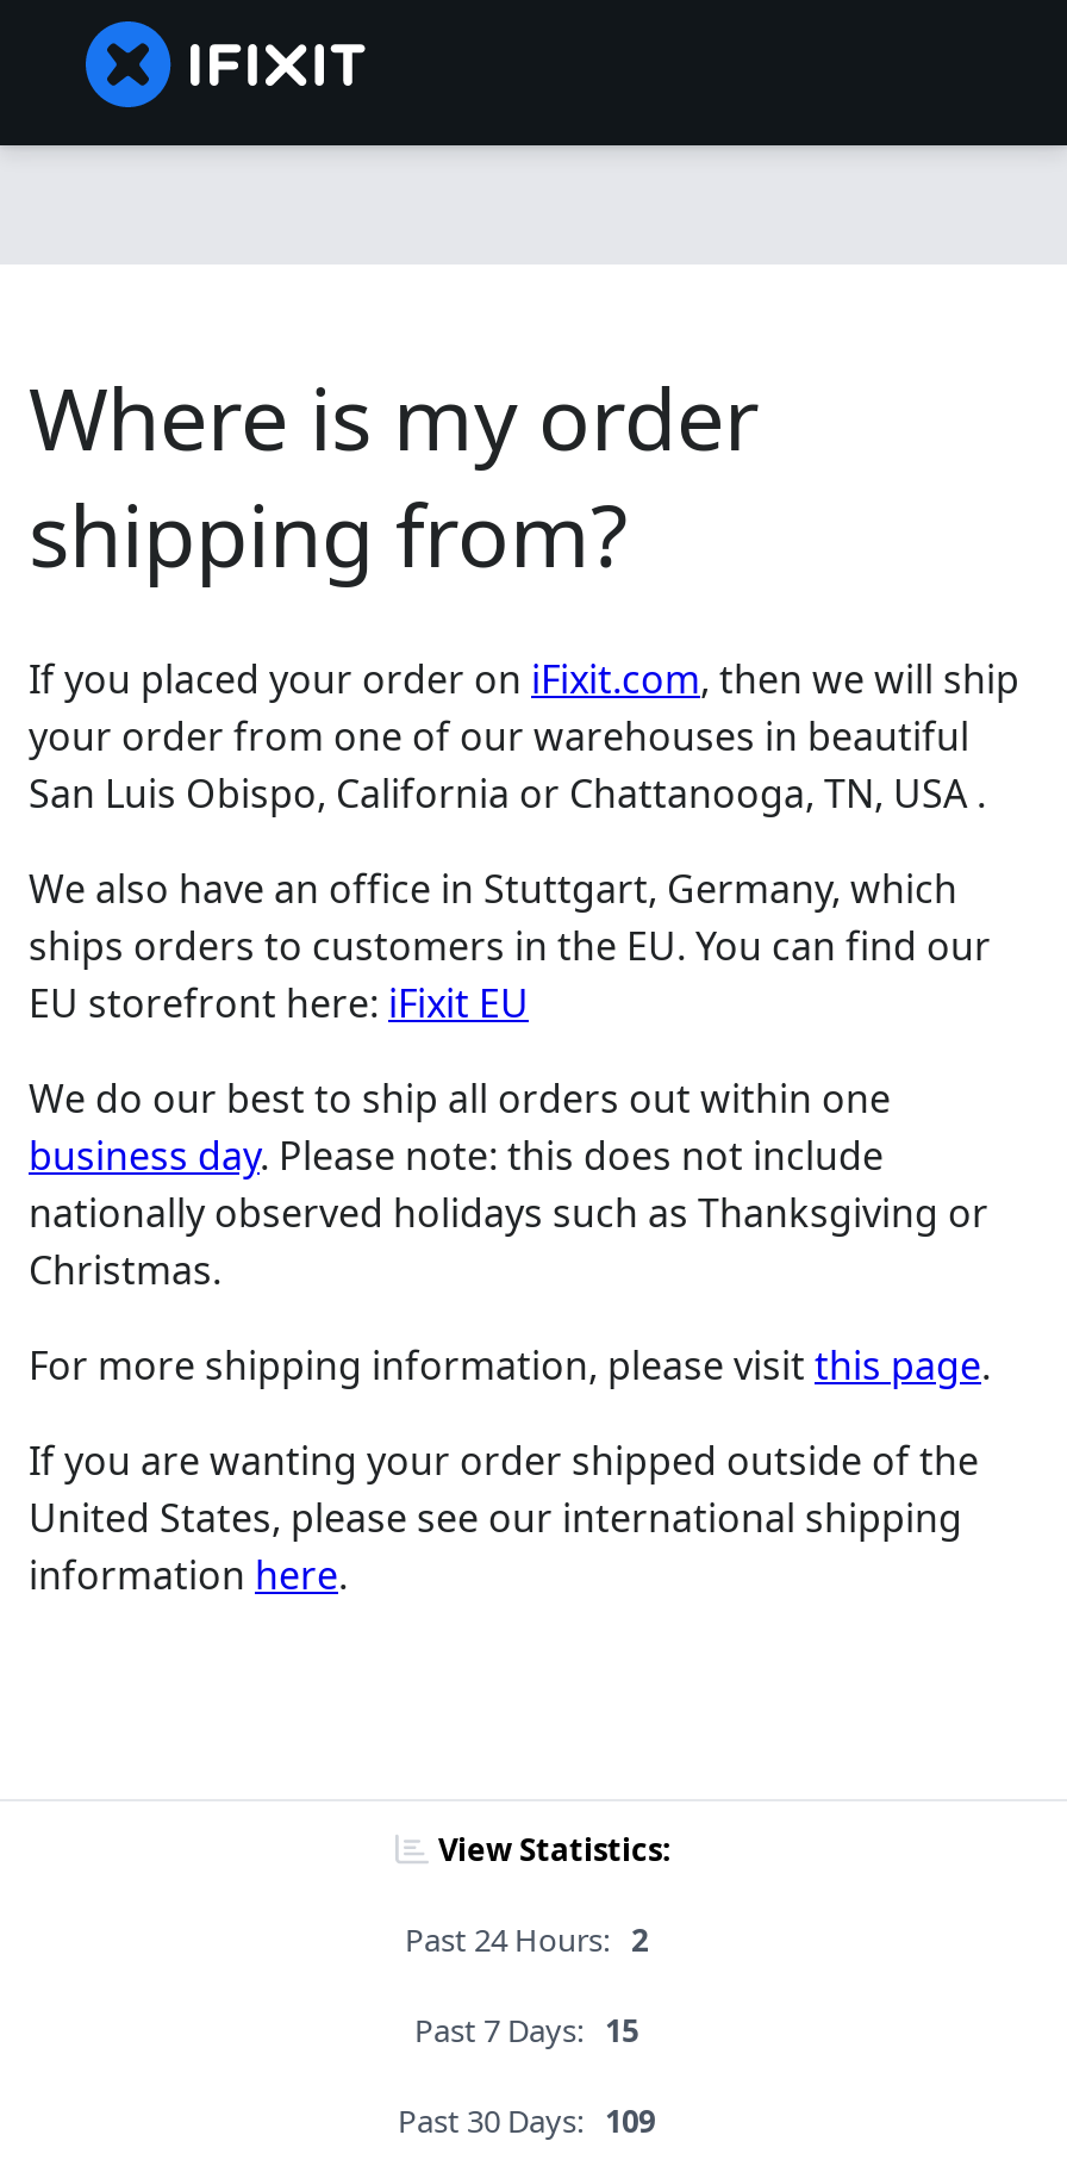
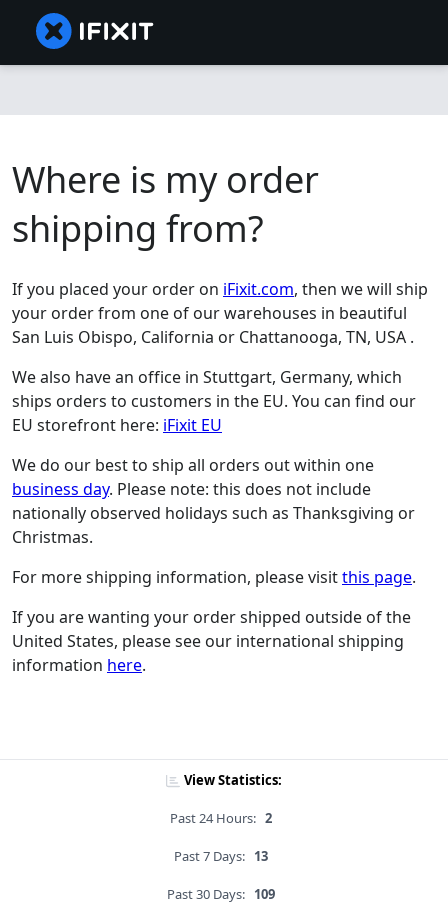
[414,2010,638,2053] Past 7 Days: 15 -> [174,847,268,865] Past 7 Days: 13

